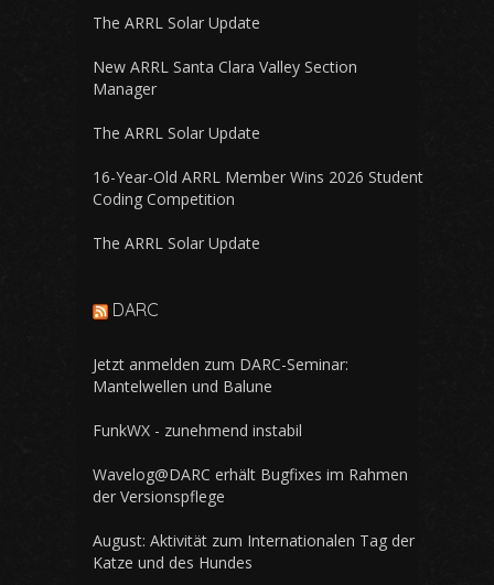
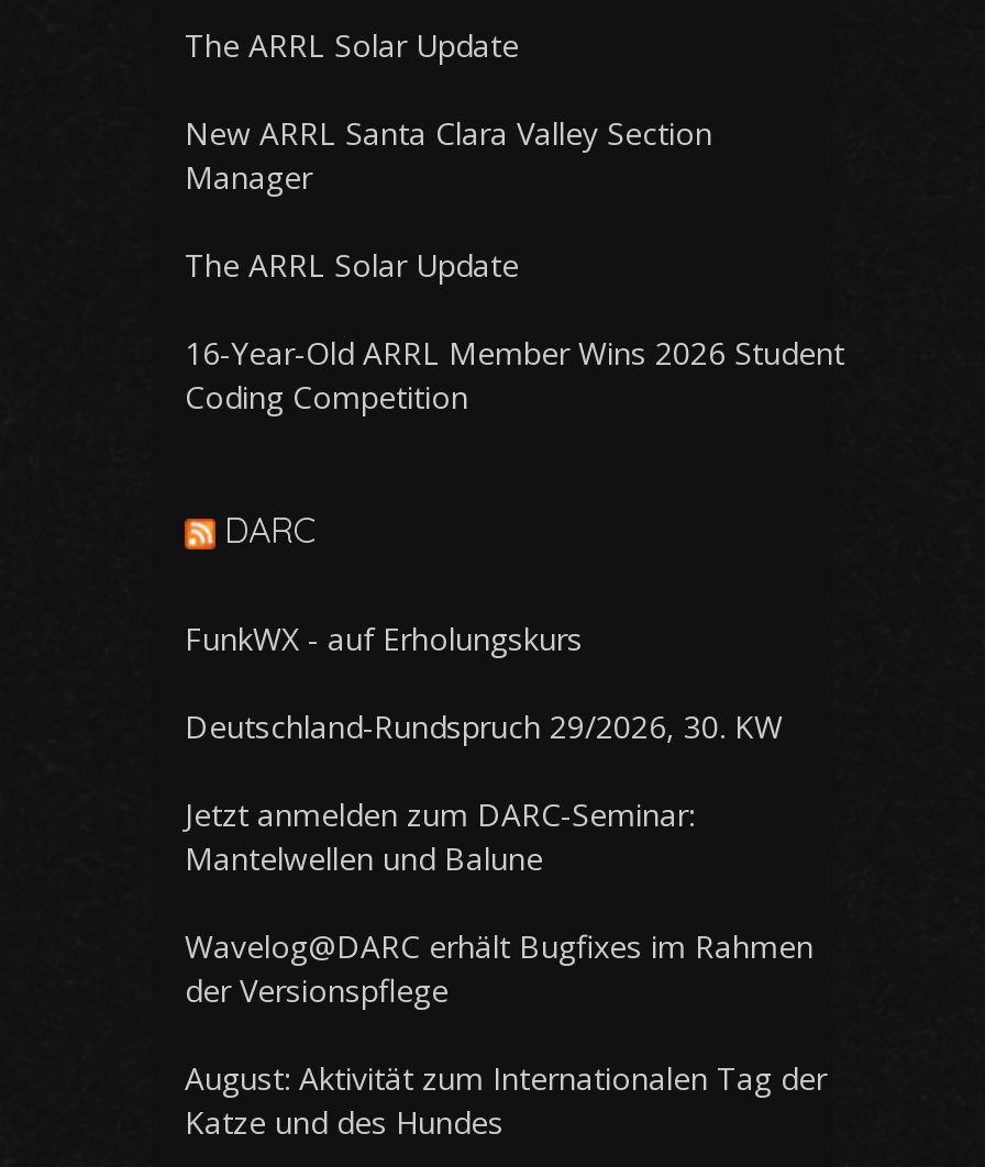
[93,232,260,253] The ARRL Solar Update -> none
moved [112,299,159,321] -> [224,508,317,552]: DARC
none -> [185,618,783,747] FunkWX - auf Erholungskurs | Deutschland-Rundspruch 29/2026, 30. KW
moved [93,354,348,397] -> [185,793,695,879]: Jetzt anmelden zum DARC-Seminar: | Mantelwellen und Balune
[93,420,302,441] FunkWX - zunehmend instabil -> none

